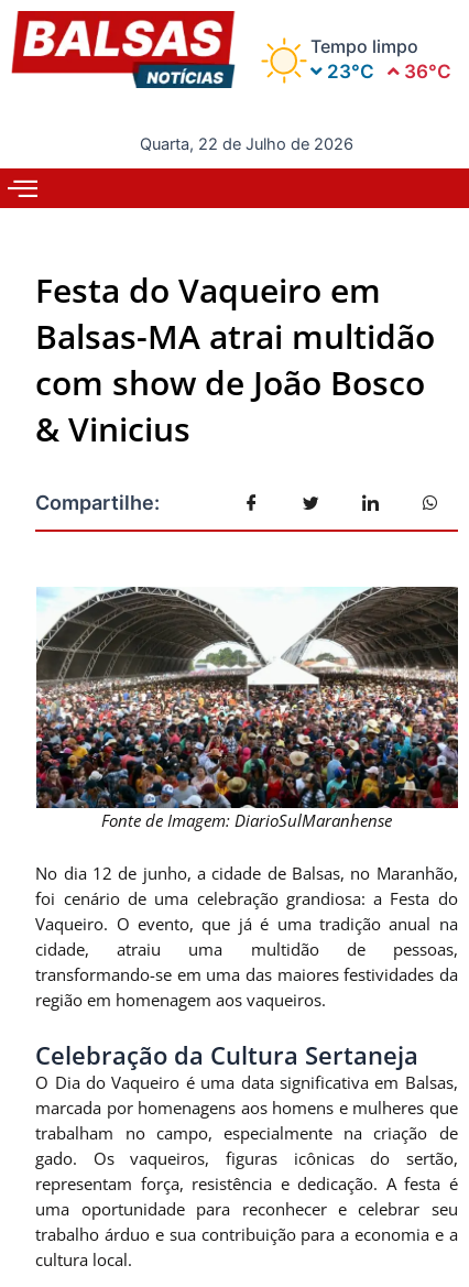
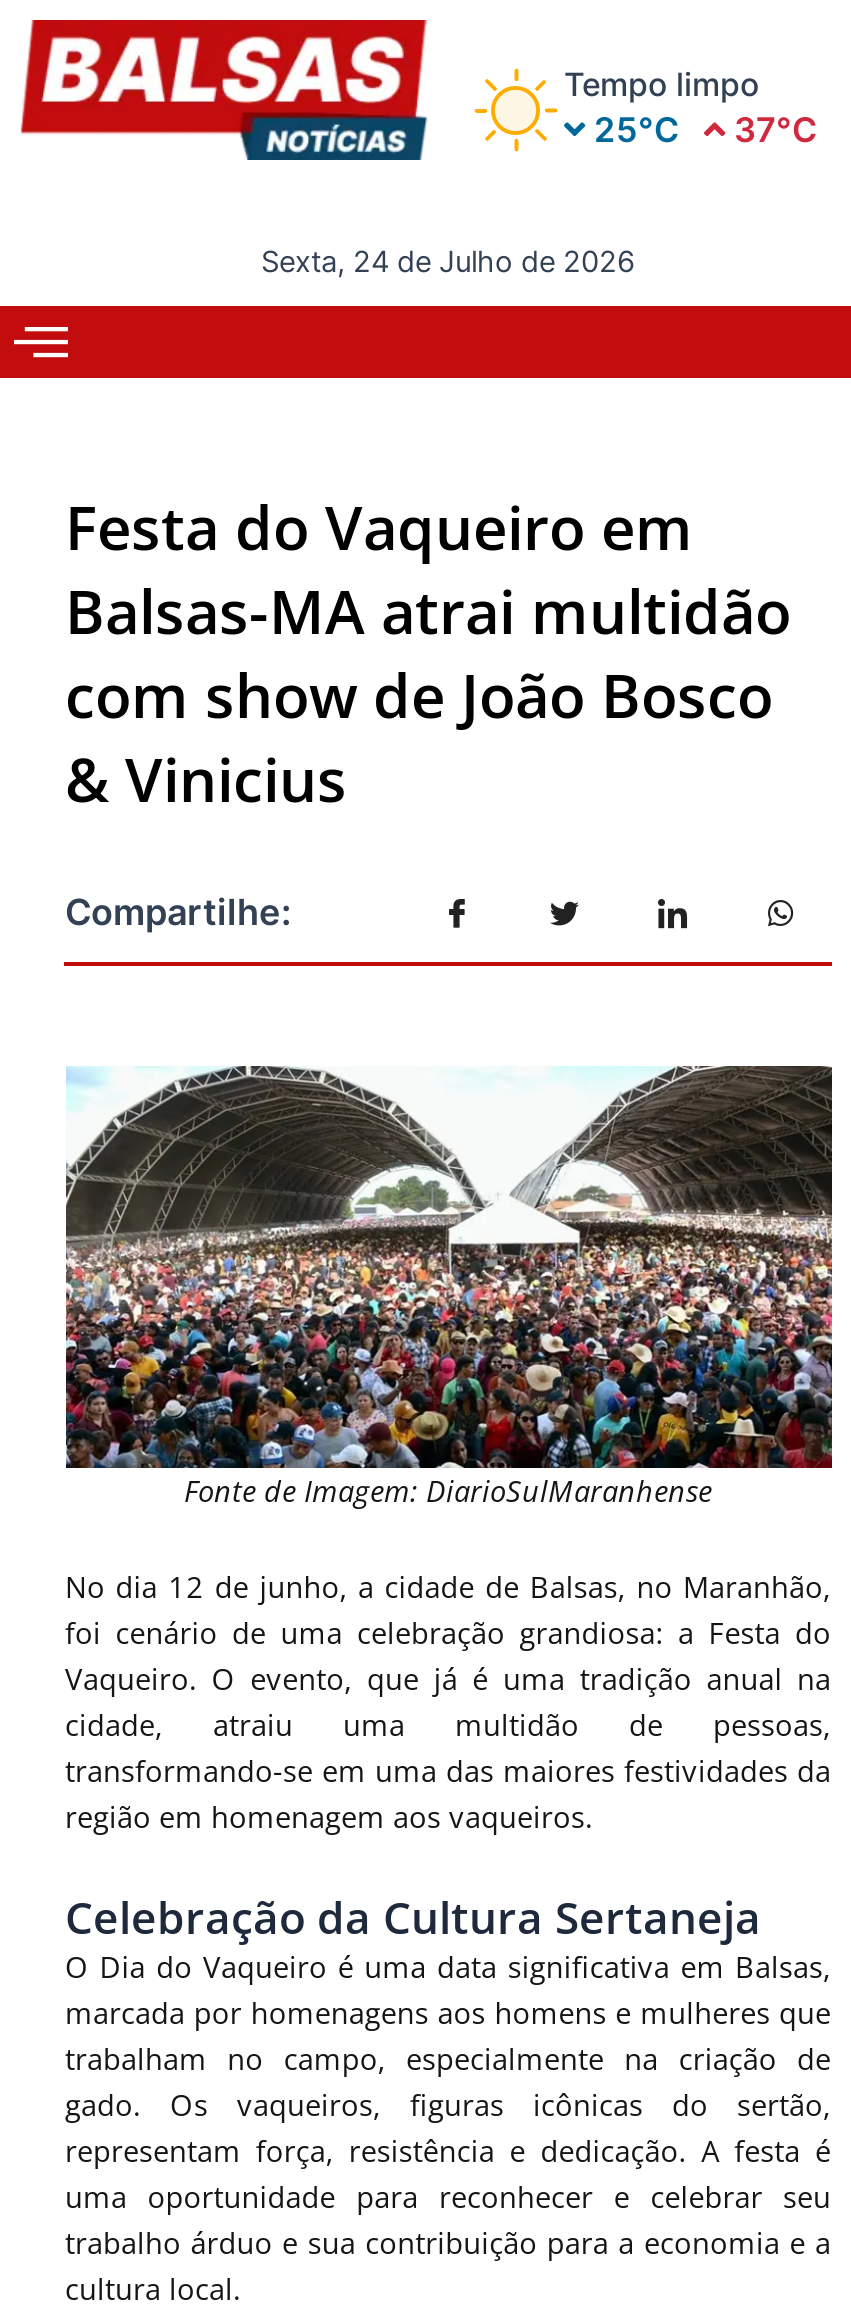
[323,61,451,83] 23°C | 36°C -> [586,110,818,150] 25°C | 37°C
[140,134,353,154] Quarta, 22 de Julho de 2026 -> [261,244,635,280] Sexta, 24 de Julho de 2026

